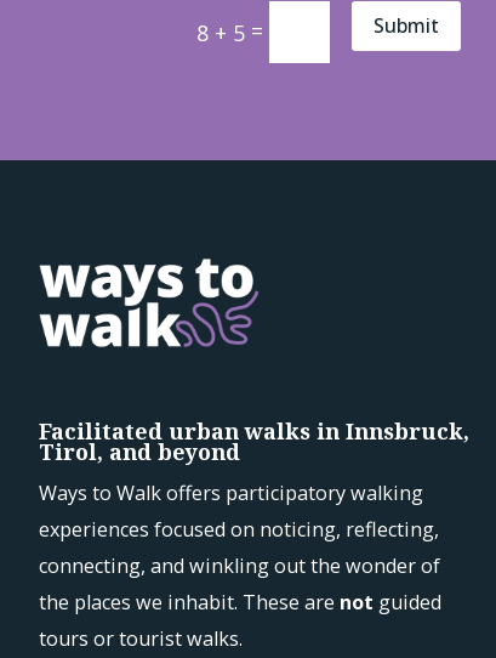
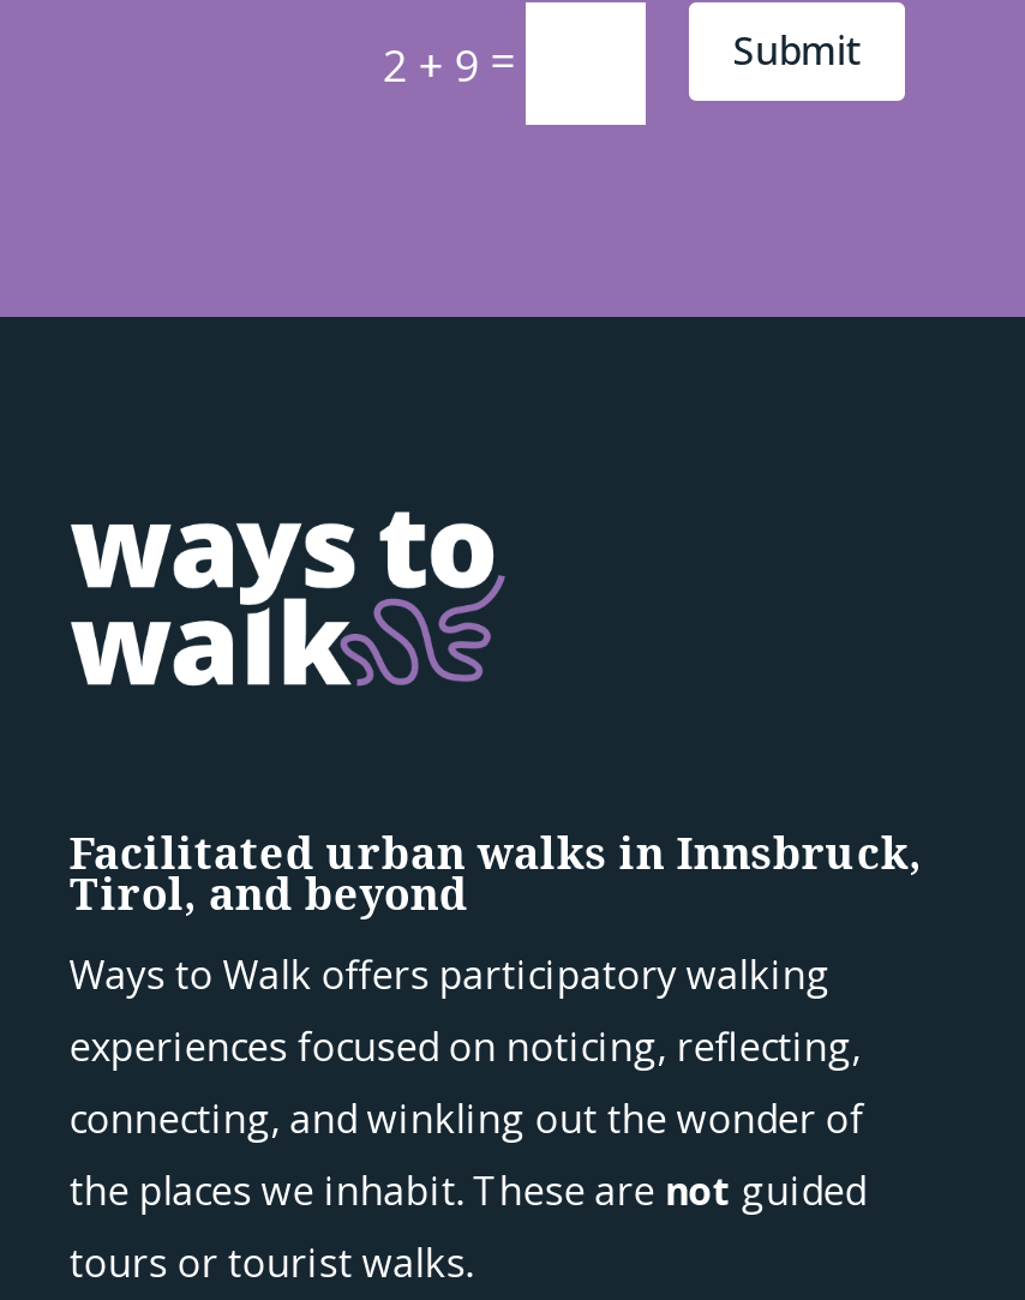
[197,16,269,48] 8 + 5 = -> [382,31,526,94] 2 + 9 =

